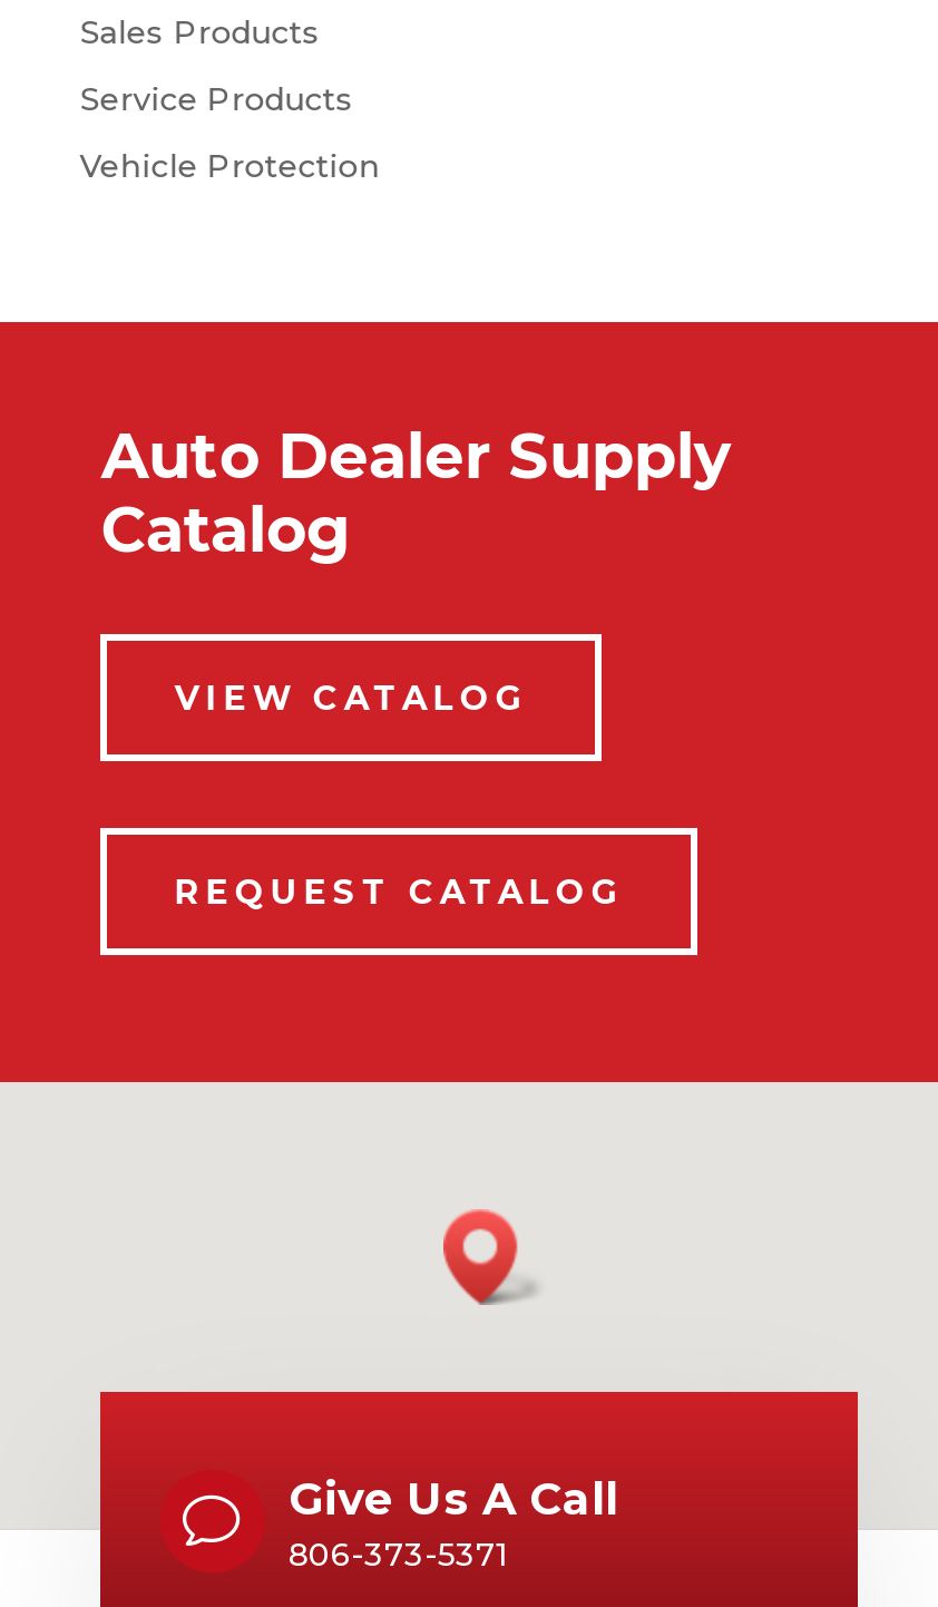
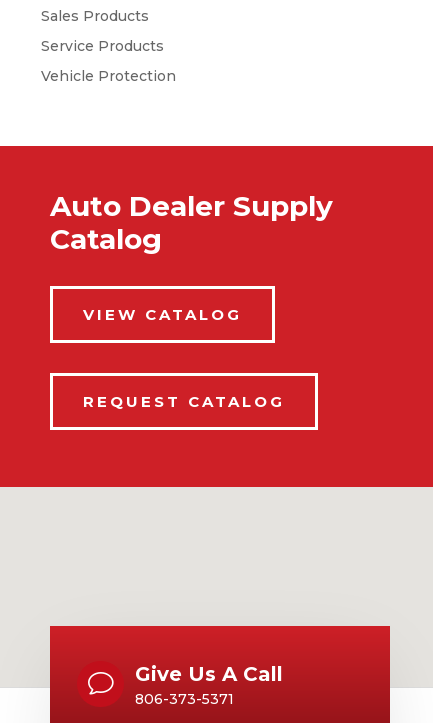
[441,1209,535,1305] [image] -> none

